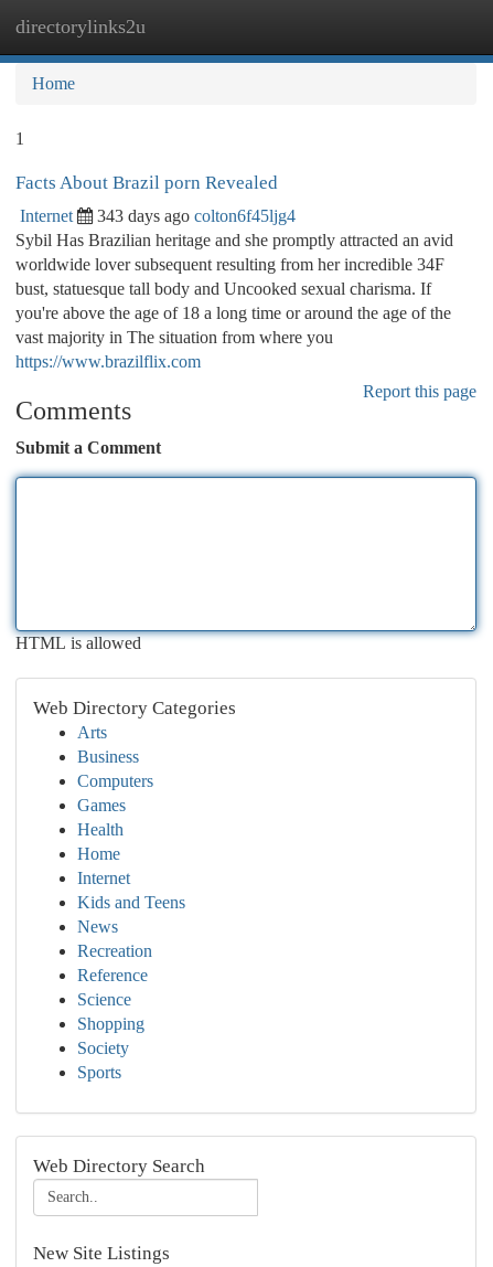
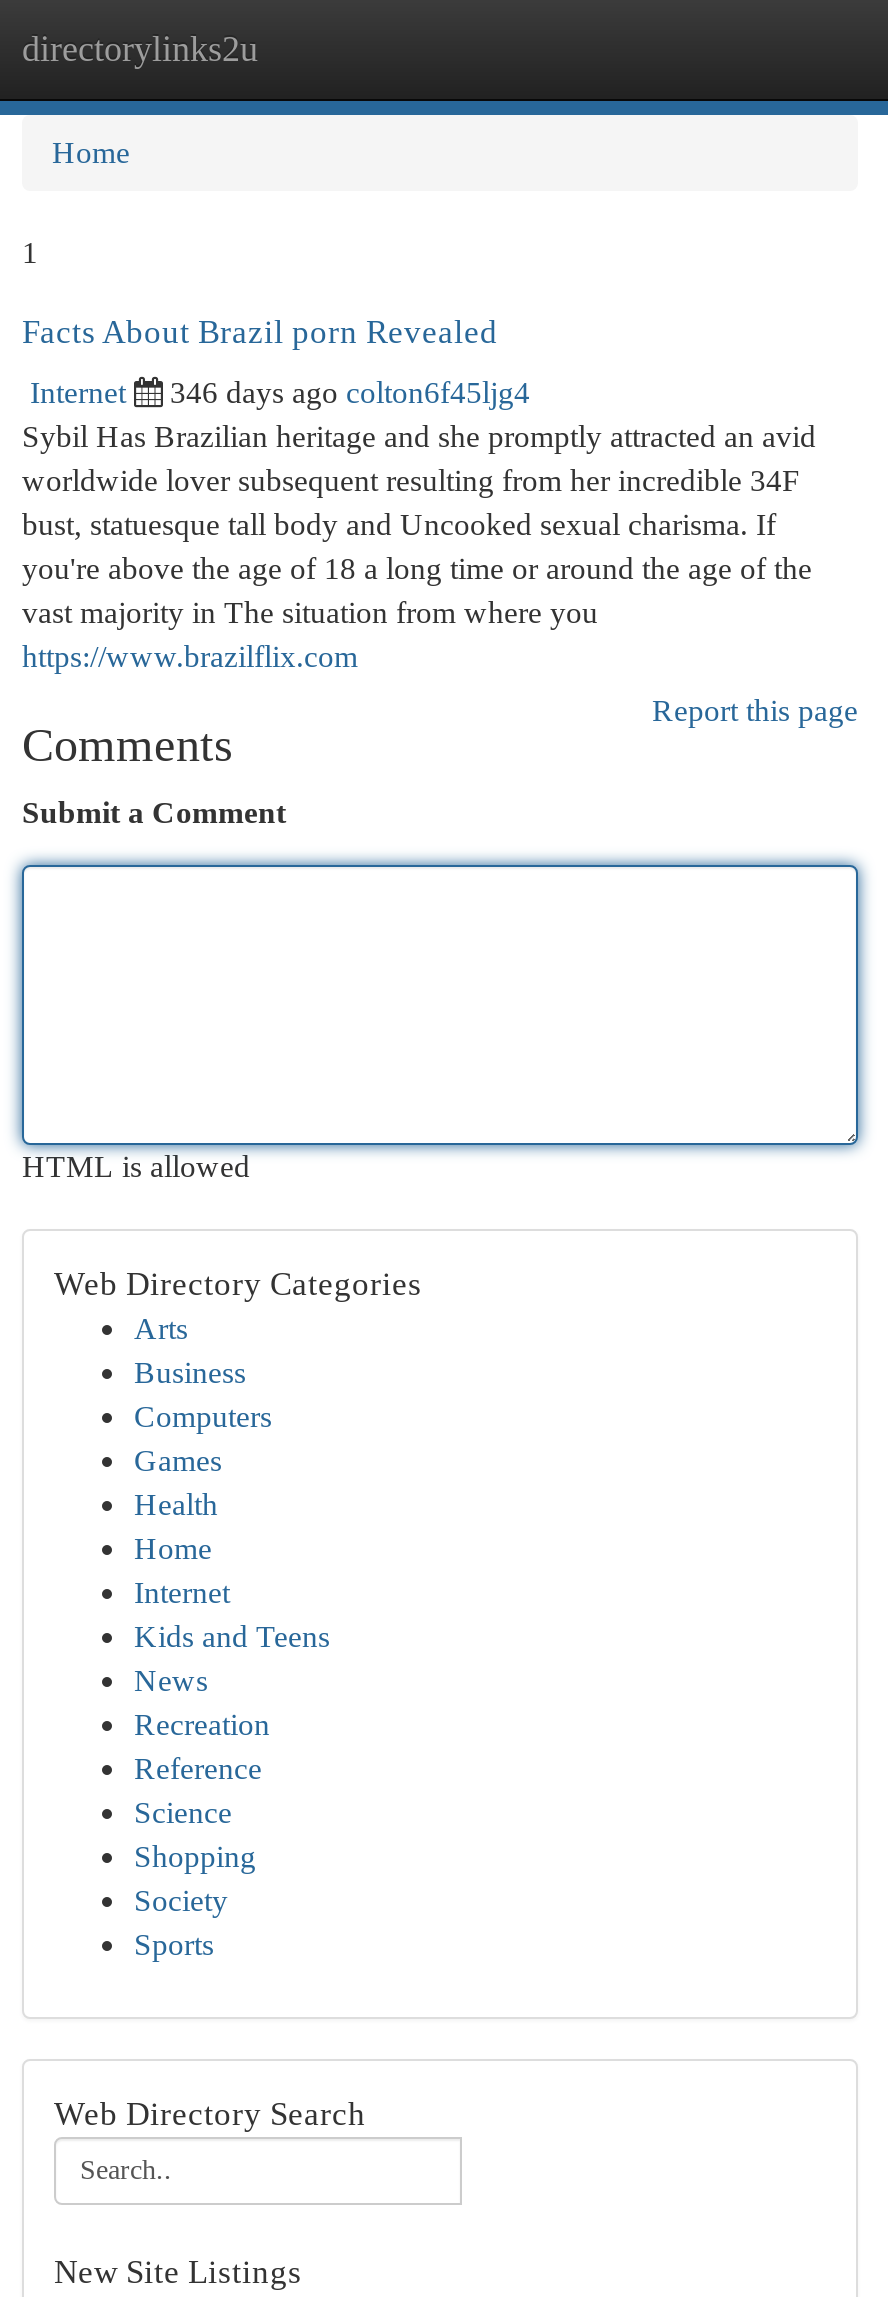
[97,206,296,225] 343 days ago colton6f45ljg4 -> [170,375,530,409] 346 days ago colton6f45ljg4

